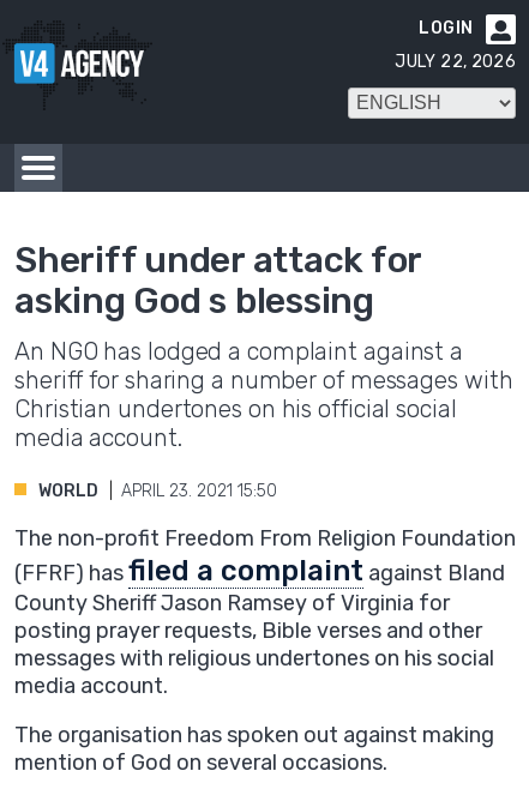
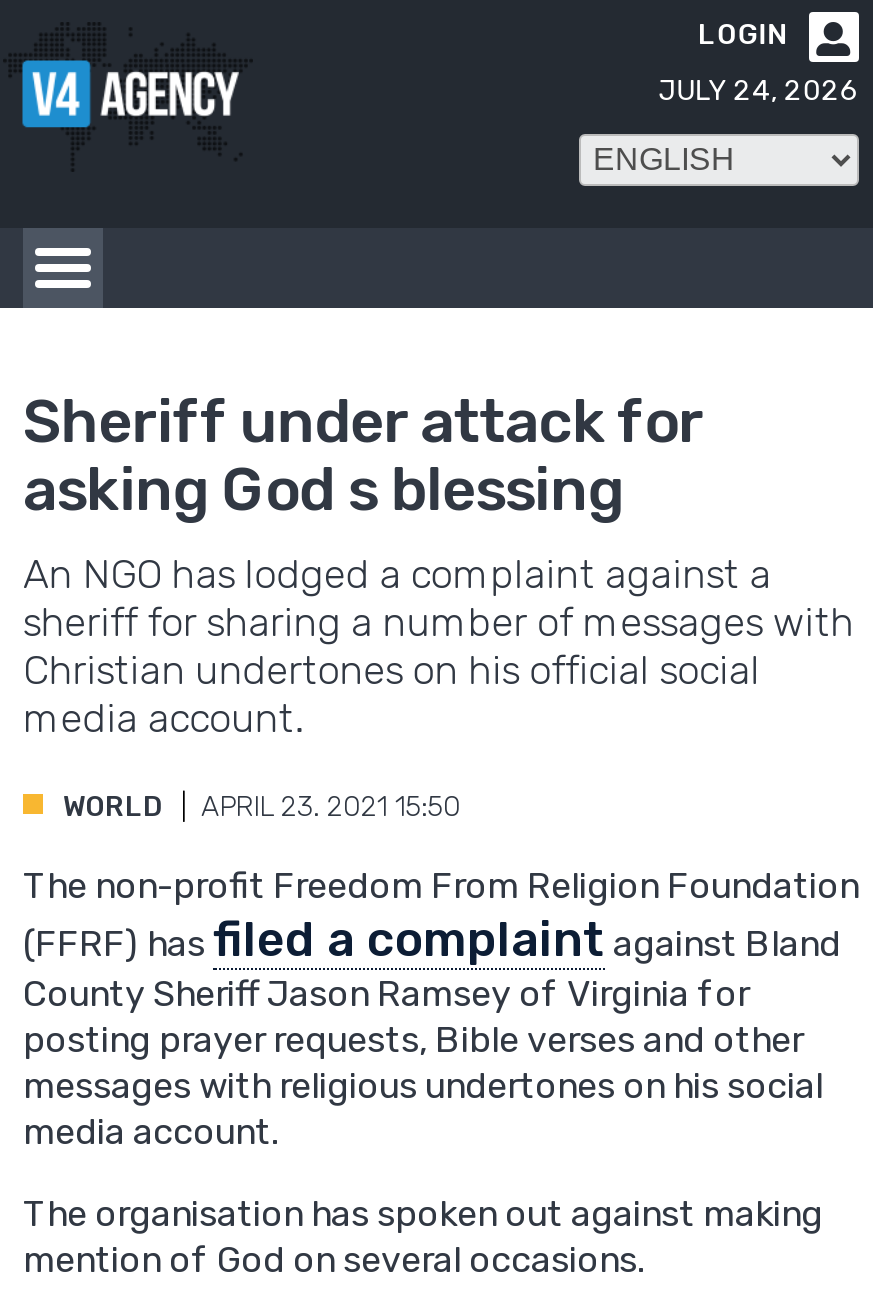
[395,51,516,71] JULY 22, 2026 -> [658,73,859,107] JULY 24, 2026

